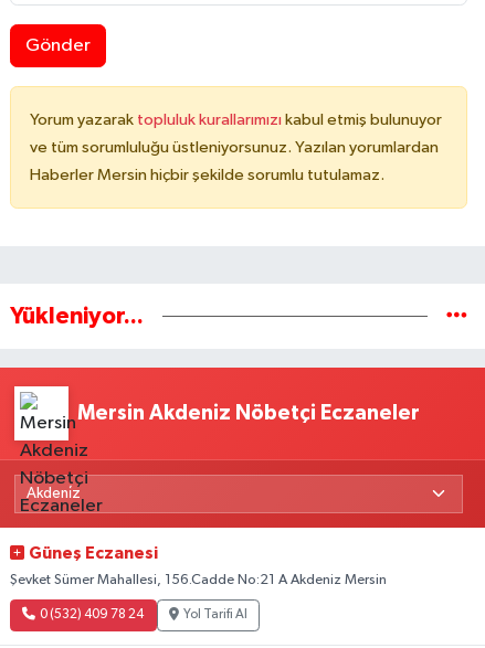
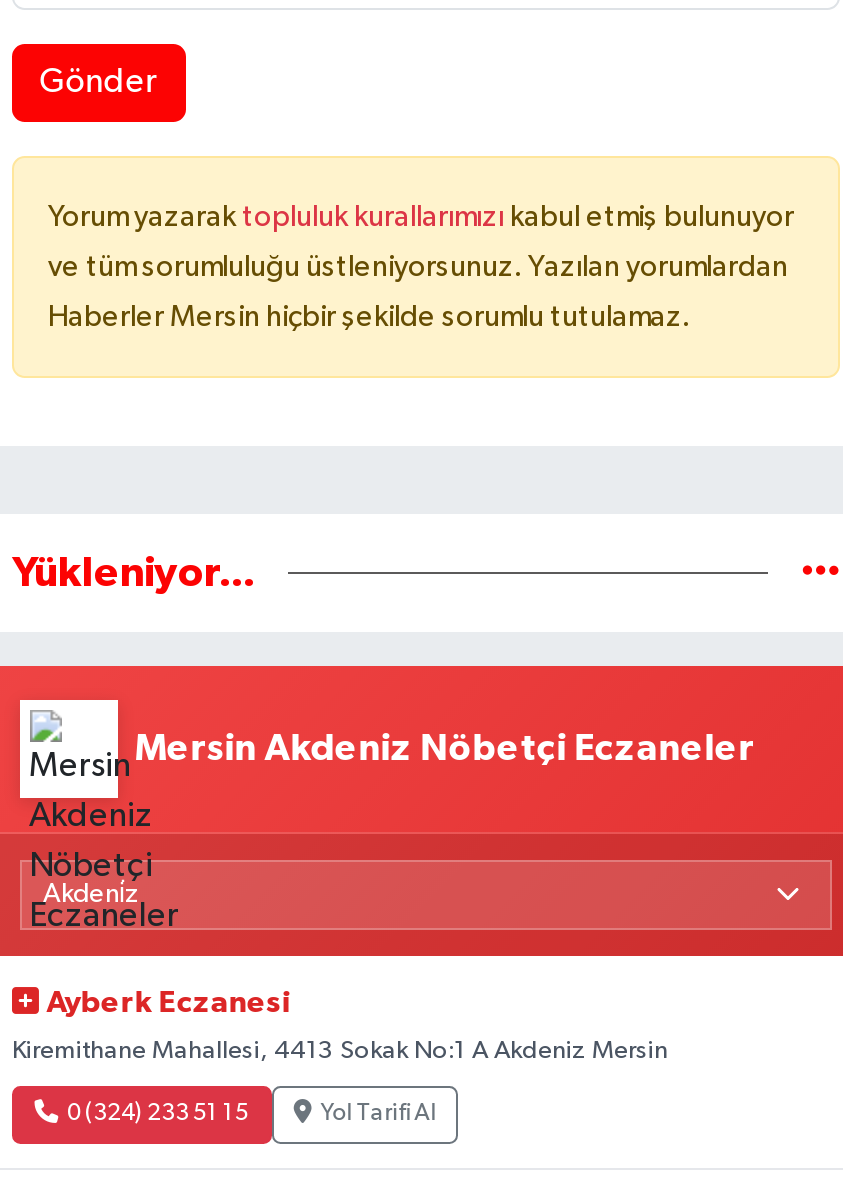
[29,545,158,562] Güneş Eczanesi -> [46,988,290,1018] Ayberk Eczanesi
[10,573,387,587] Şevket Sümer Mahallesi, 156.Cadde No:21 A Akdeniz Mersin -> [12,1038,668,1064] Kiremithane Mahallesi, 4413 Sokak No:1 A Akdeniz Mersin
[40,608,144,621] 0 (532) 409 78 24 -> [67,1101,249,1125] 0 (324) 233 51 15

